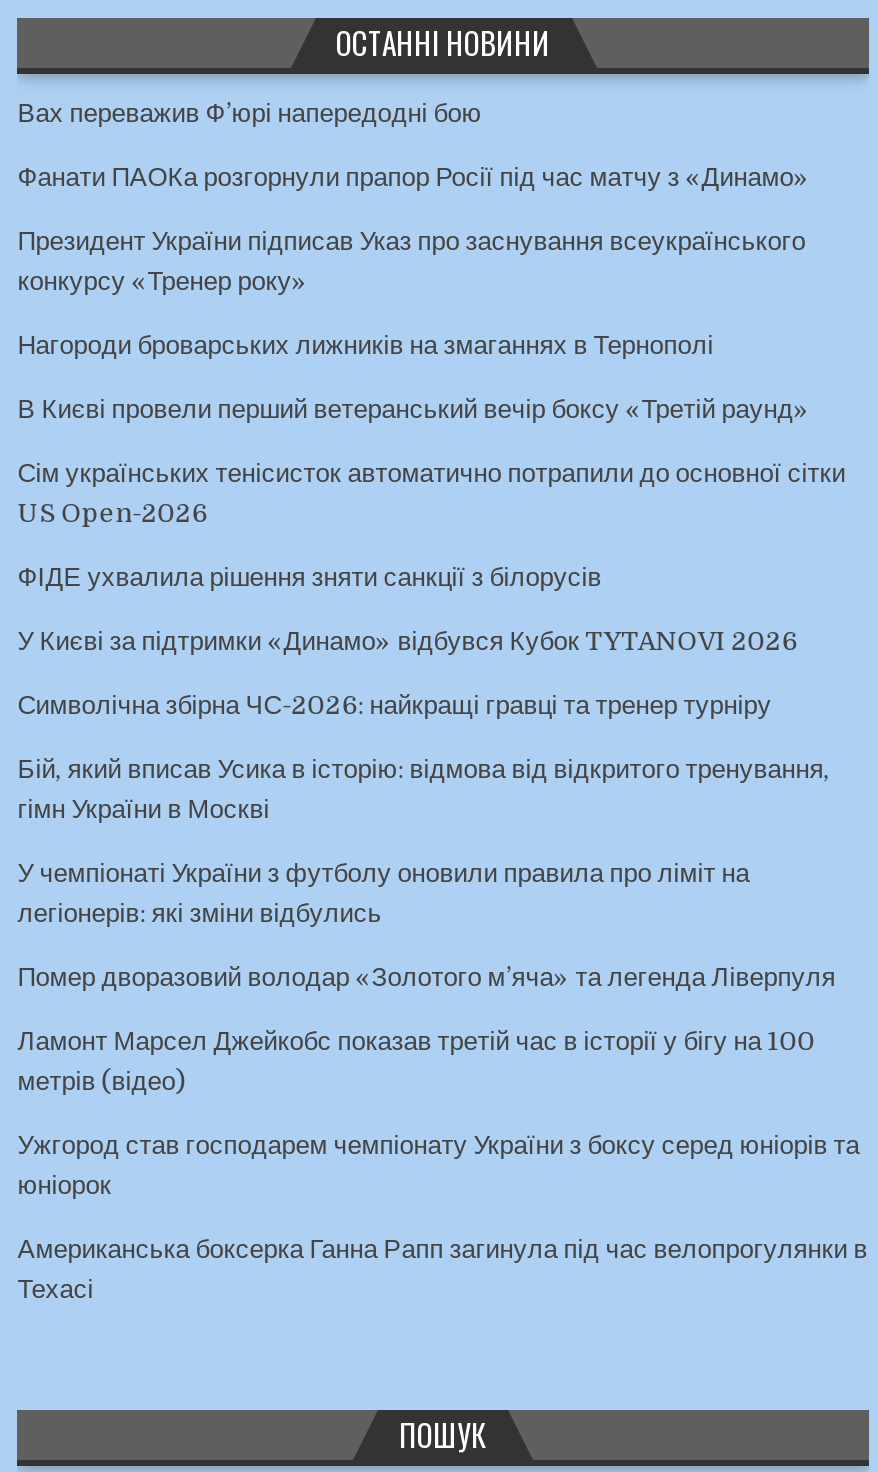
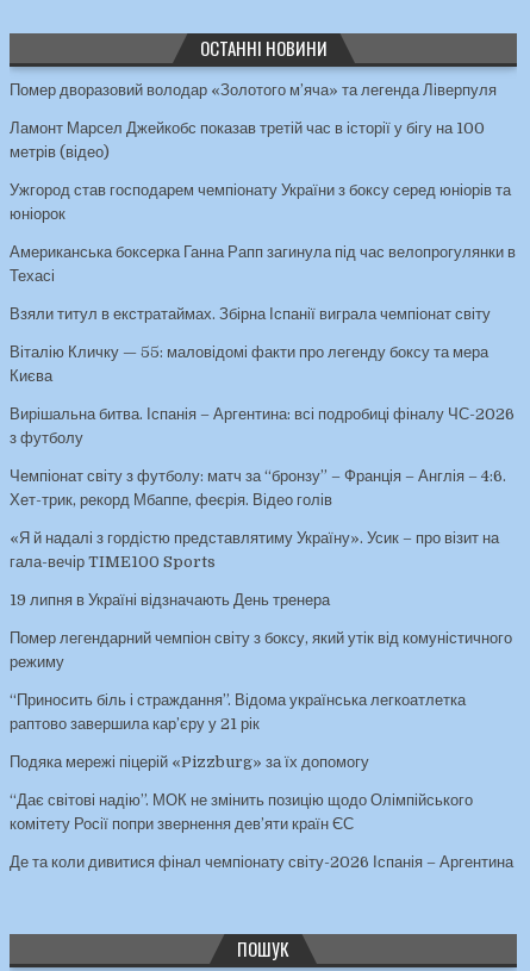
[17,98,845,928] Вах переважив Ф’юрі напередодні бою | Фанати ПАОКа розгорнули прапор Росії під час матчу з «Динамо» | Президент України підписав Указ про заснування всеукраїнського | конкурсу «Тренер року» | Нагороди броварських лижників на змаганнях в Тернополі | В Києві провели перший ветеранський вечір боксу «Третій раунд» | Сім українських тенісисток автоматично потрапили до основної сітки | US Open-2026 | ФІДЕ ухвалила рішення зняти санкції з білорусів | У Києві за підтримки «Динамо» відбувся Кубок TYTANOVI 2026 | Символічна збірна ЧС-2026: найкращі гравці та тренер турніру | Бій, який вписав Усика в історію: відмова від відкритого тренування, | гімн України в Москві | У чемпіонаті України з футболу оновили правила про ліміт на | легіонерів: які зміни відбулись -> none
moved [17,962,867,1304] -> [10,81,516,285]: Помер дворазовий володар «Золотого м’яча» та легенда Ліверпуля | Ламонт Марсел Джейкобс показав третій час в історії у бігу на 100 | метрів (відео) | Ужгород став господарем чемпіонату України з боксу серед юніорів та | юніорок | Американська боксерка Ганна Рапп загинула під час велопрогулянки в | Техасі
none -> [10,305,515,871] Взяли титул в екстратаймах. Збірна Іспанії виграла чемпіонат світу | Віталію Кличку — 55: маловідомі факти про легенду боксу та мера | Києва | Вирішальна битва. Іспанія – Аргентина: всі подробиці фіналу ЧС-2026 | з футболу | Чемпіонат світу з футболу: матч за “бронзу” – Франція – Англія – 4:6. | Хет-трик, рекорд Мбаппе, феєрія. Відео голів | «Я й надалі з гордістю представлятиму Україну». Усик – про візит на | гала-вечір TIME100 Sports | 19 липня в Україні відзначають День тренера | Помер легендарний чемпіон світу з боксу, який утік від комуністичного | режиму | “Приносить біль і страждання”. Відома українська легкоатлетка | раптово завершила кар’єру у 21 рік | Подяка мережі піцерій «Pizzburg» за їх допомогу | “Дає світові надію”. МОК не змінить позицію щодо Олімпійського | комітету Росії попри звернення дев’яти країн ЄС | Де та коли дивитися фінал чемпіонату світу-2026 Іспанія – Аргентина

